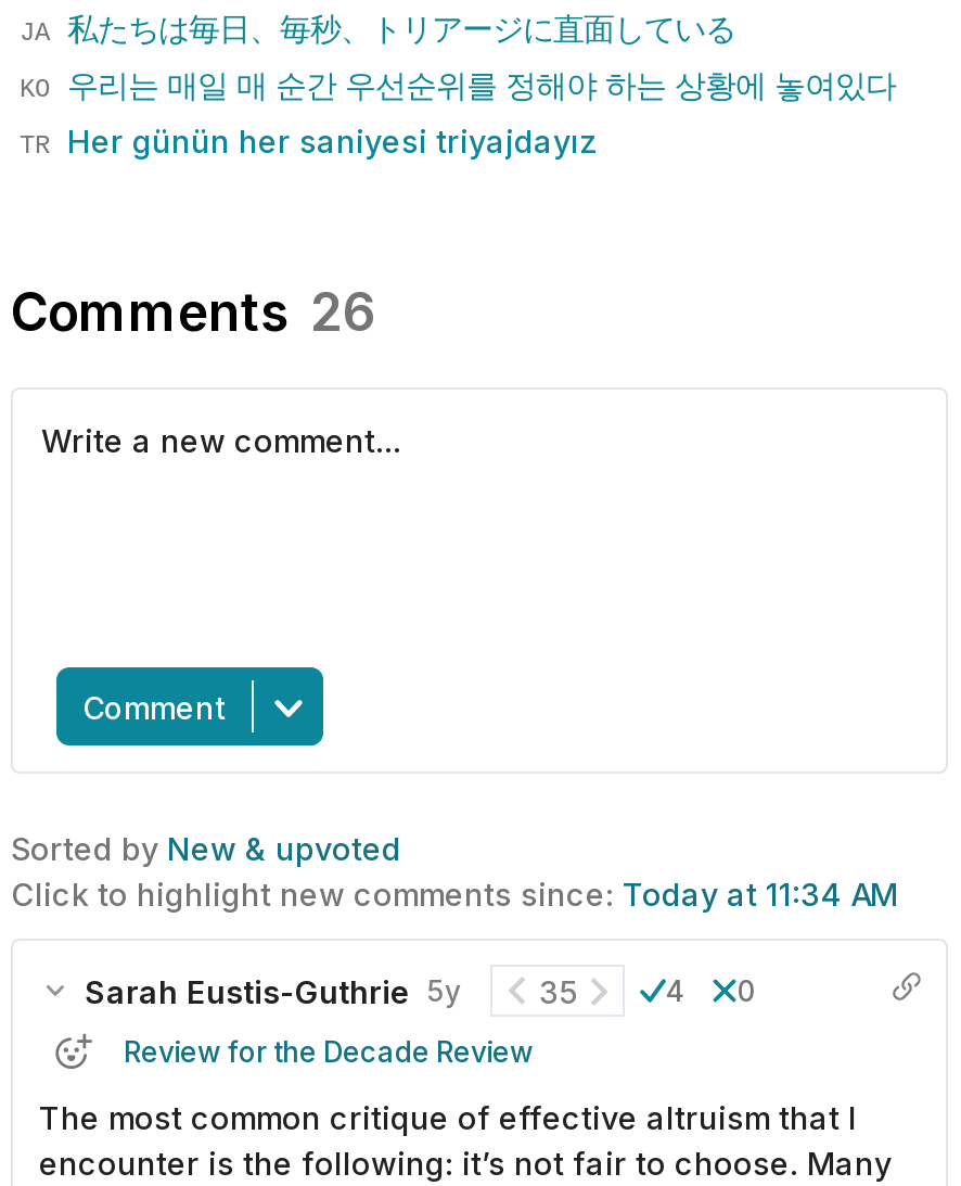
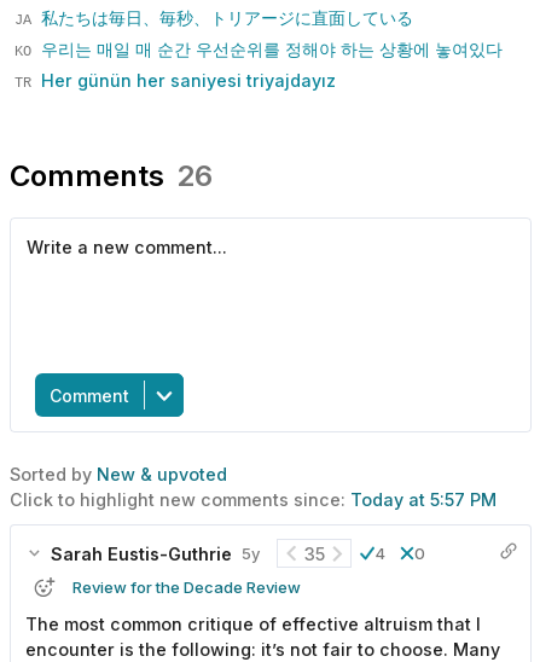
[11,876,898,913] Click to highlight new comments since: Today at 11:34 AM -> [10,489,497,510] Click to highlight new comments since: Today at 5:57 PM

